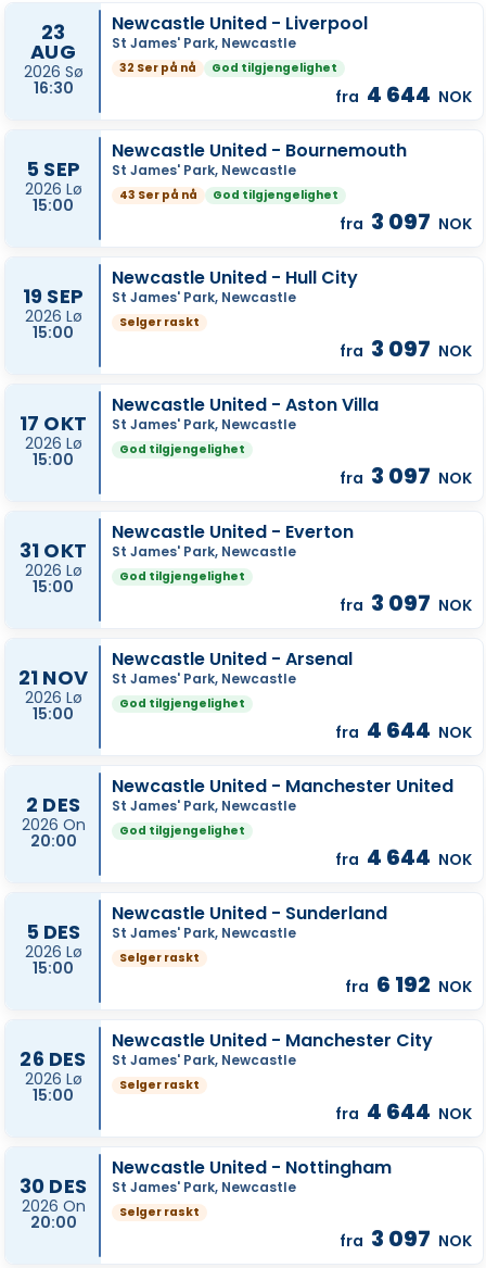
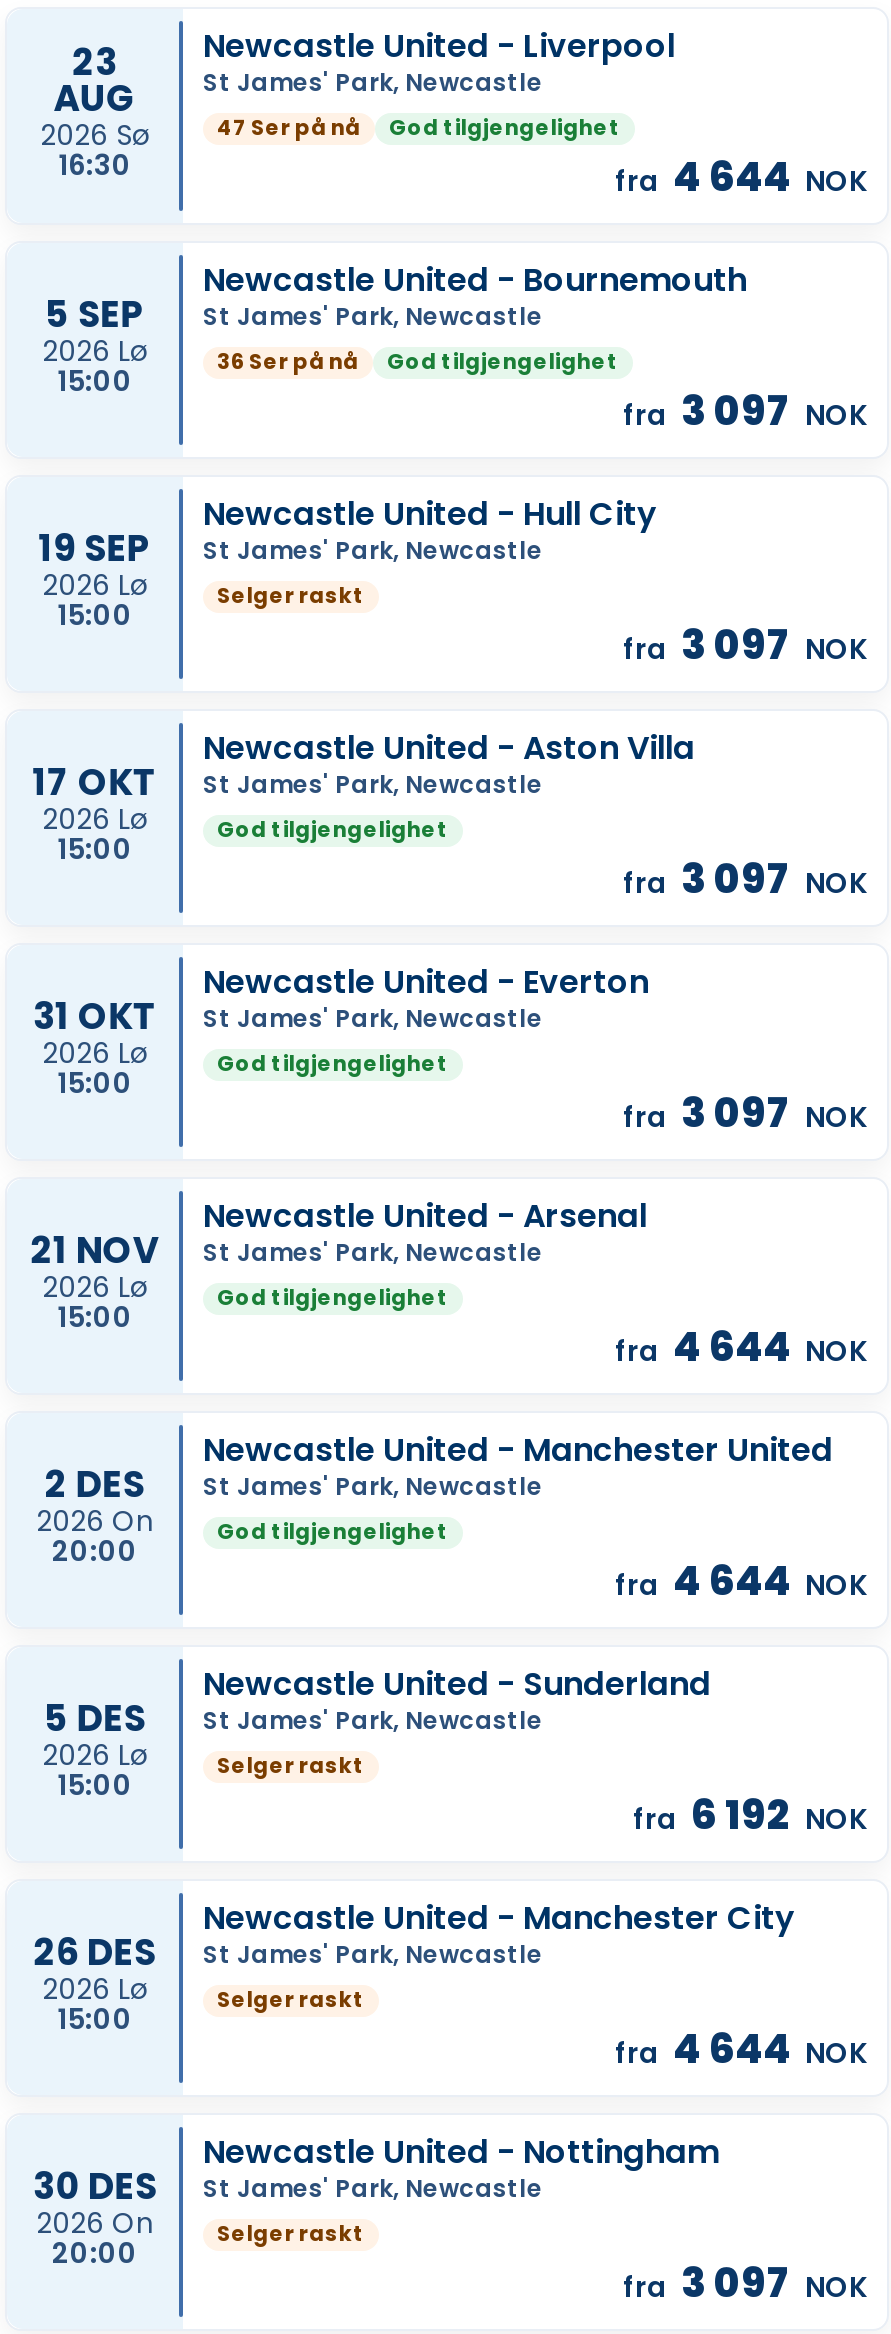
[119,59,337,76] 32 Ser på nå God tilgjengelighet -> [217,112,621,142] 47 Ser på nå God tilgjengelighet
[119,187,338,203] 43 Ser på nå God tilgjengelighet -> [217,346,619,376] 36 Ser på nå God tilgjengelighet

